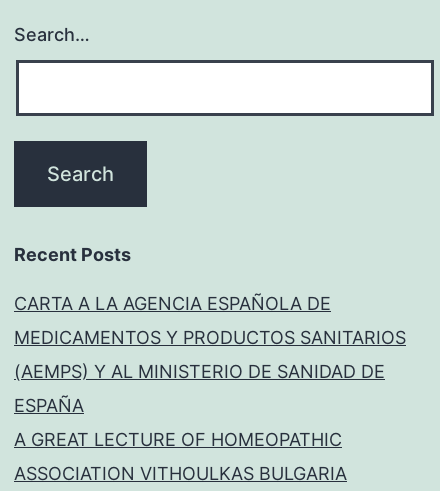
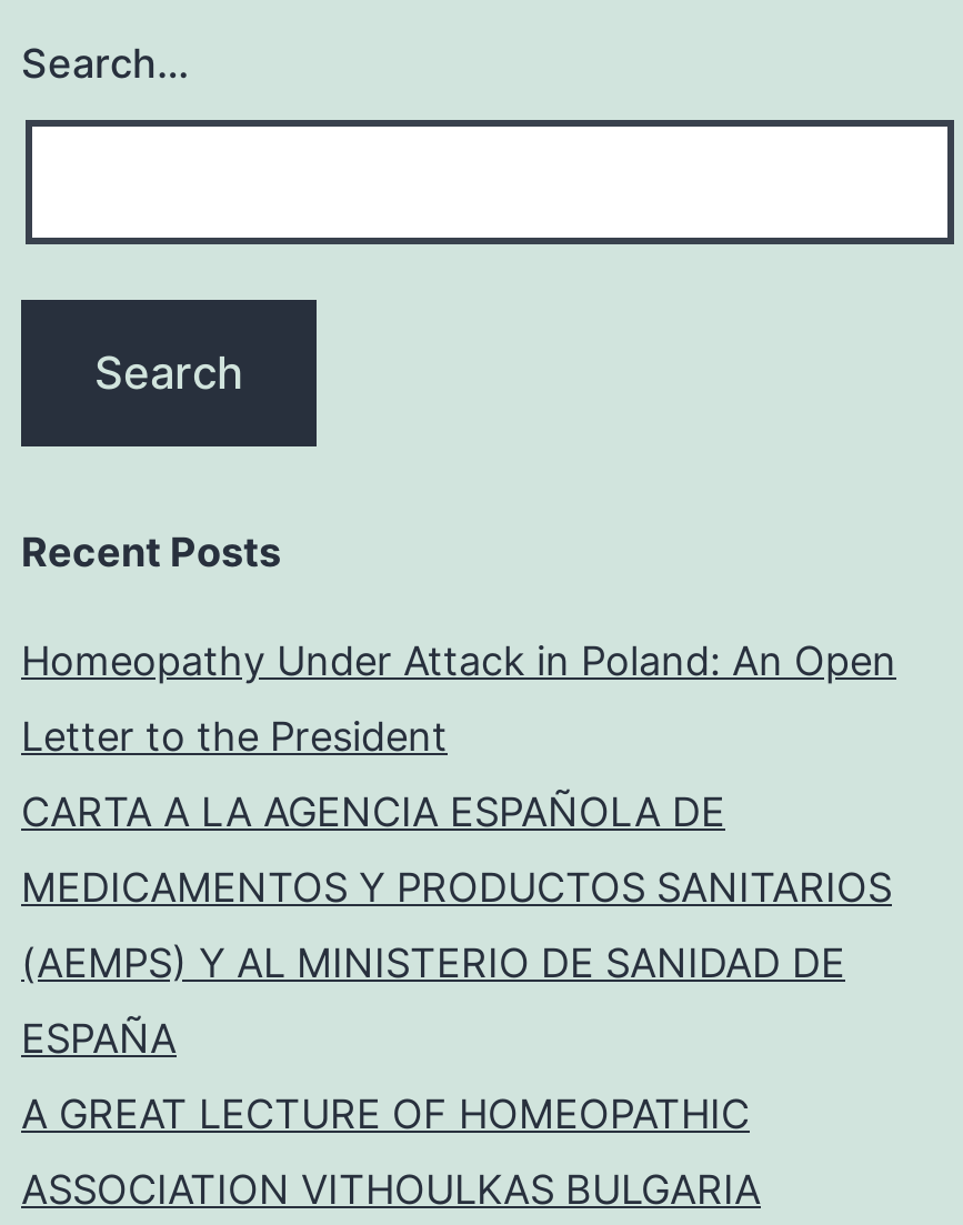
none -> [21,638,896,760] Homeopathy Under Attack in Poland: An Open | Letter to the President

